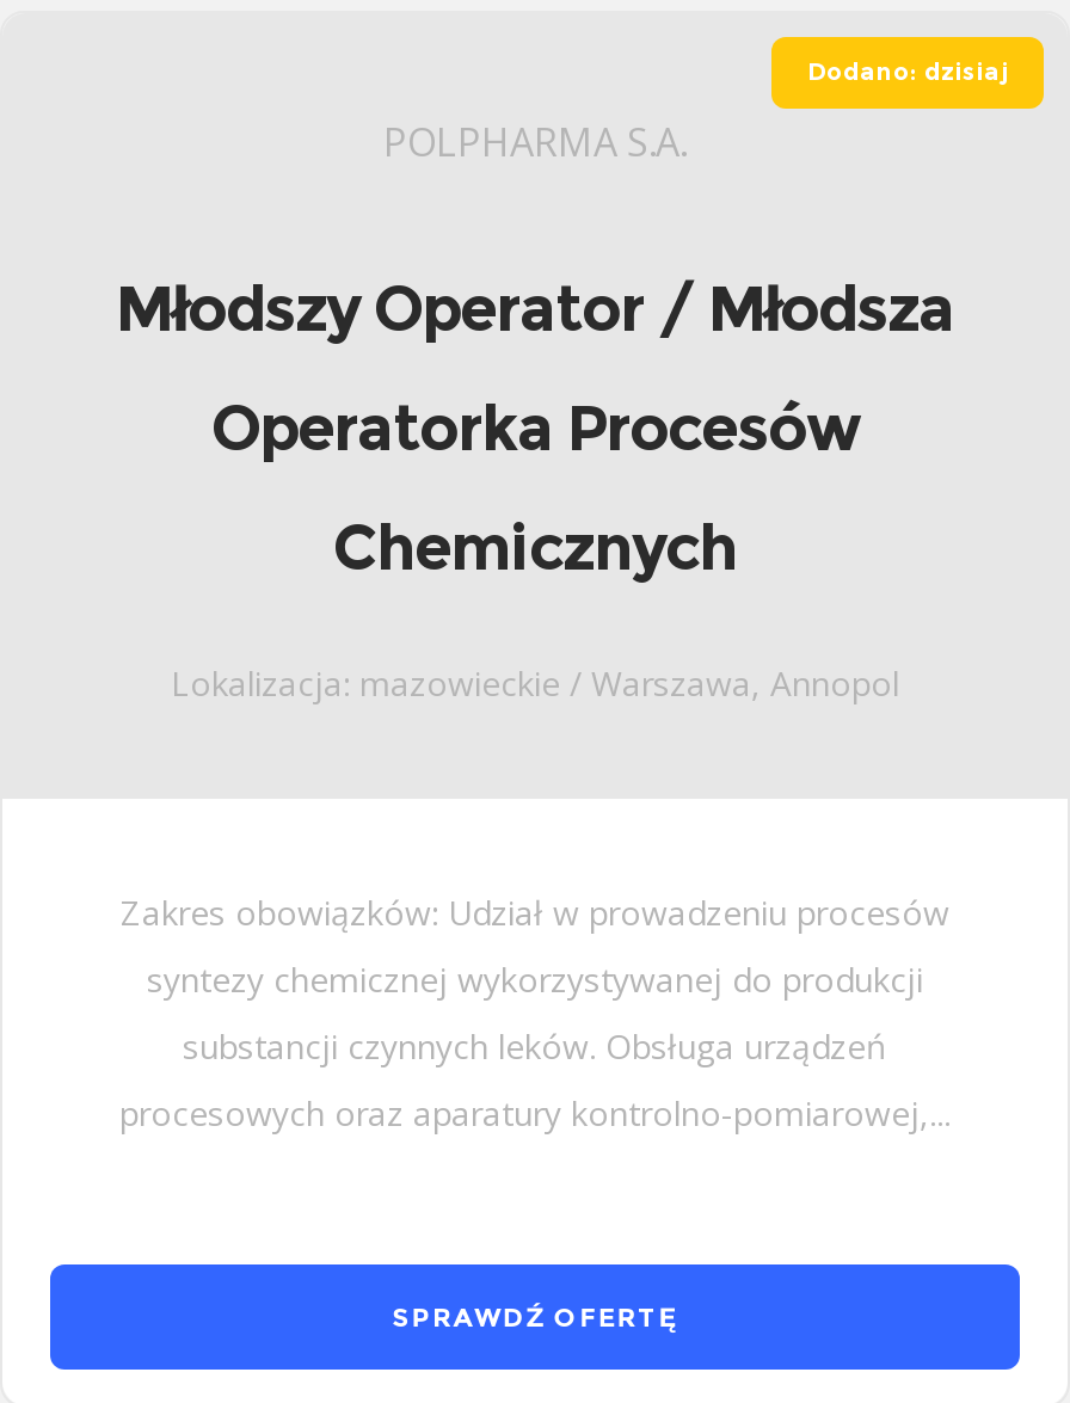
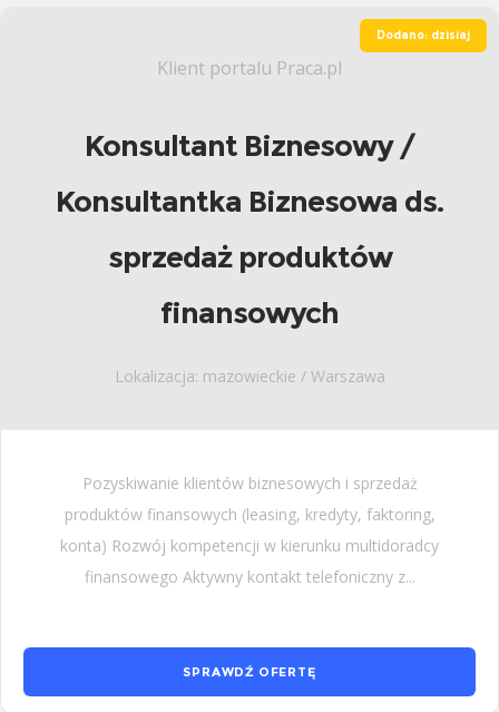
[116,117,954,706] POLPHARMA S.A. | Młodszy Operator / Młodsza | Operatorka Procesów | Chemicznych | Lokalizacja: mazowieckie / Warszawa, Annopol -> [56,56,443,387] Klient portalu Praca.pl | Konsultant Biznesowy / | Konsultantka Biznesowa ds. | sprzedaż produktów | finansowych | Lokalizacja: mazowieckie / Warszawa
[119,890,951,1136] Zakres obowiązków: Udział w prowadzeniu procesów | syntezy chemicznej wykorzystywanej do produkcji | substancji czynnych leków. Obsługa urządzeń | procesowych oraz aparatury kontrolno-pomiarowej,... -> [60,473,439,588] Pozyskiwanie klientów biznesowych i sprzedaż | produktów finansowych (leasing, kredyty, faktoring, | konta) Rozwój kompetencji w kierunku multidoradcy | finansowego Aktywny kontakt telefoniczny z...

